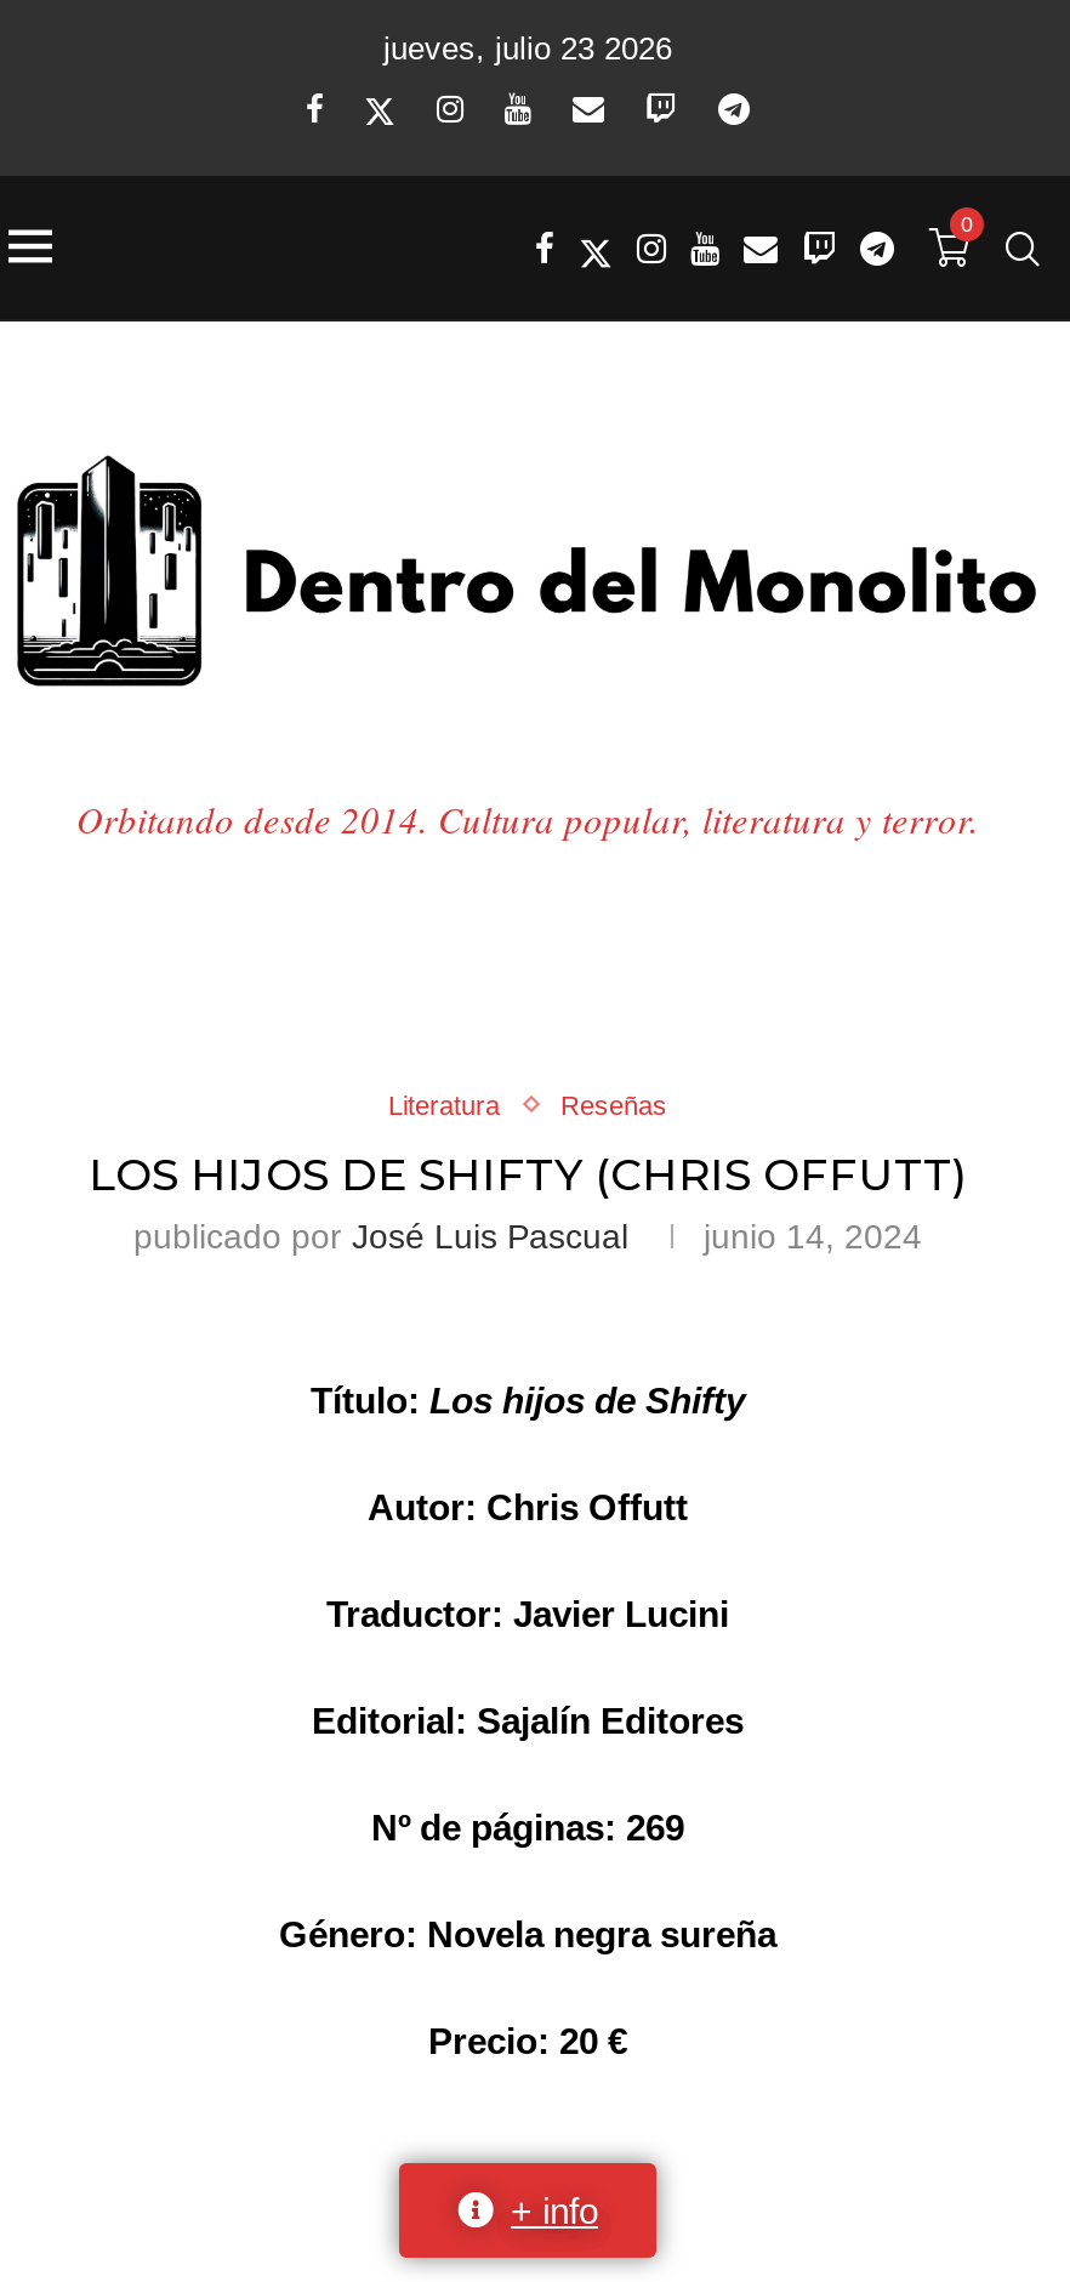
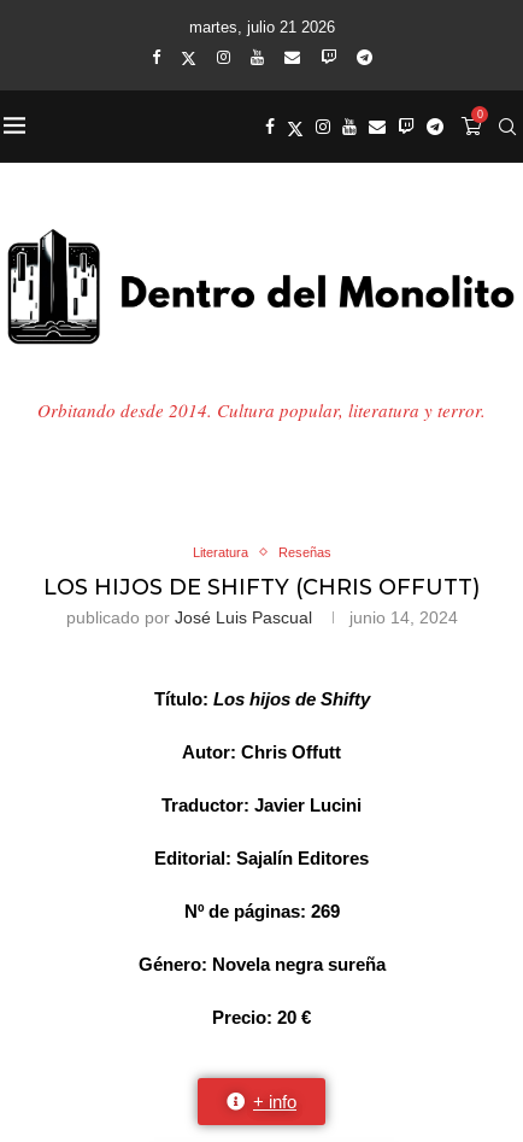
[383,30,672,67] jueves, julio 23 2026 -> [189,18,334,36] martes, julio 21 2026

